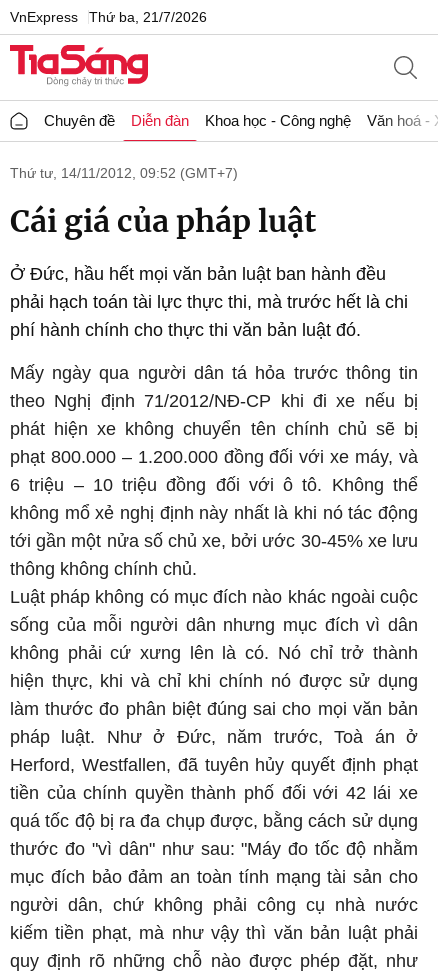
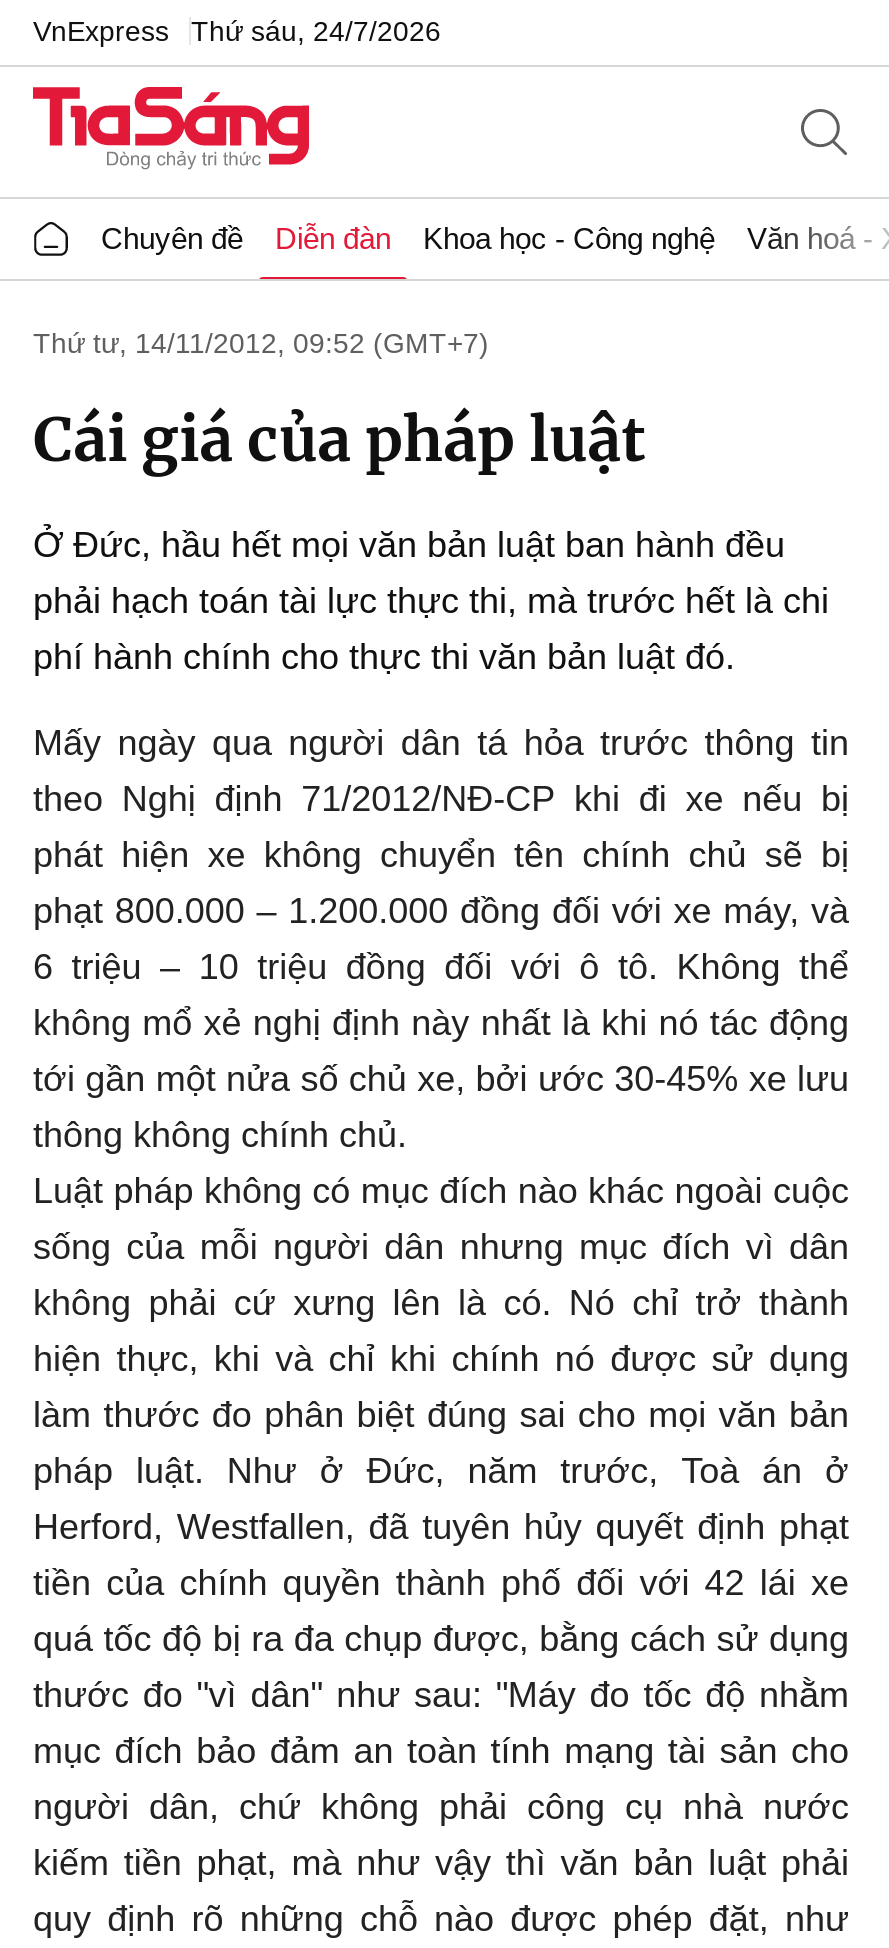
[10,8,207,24] VnExpress Thứ ba, 21/7/2026 -> [33,14,441,46] VnExpress Thứ sáu, 24/7/2026

